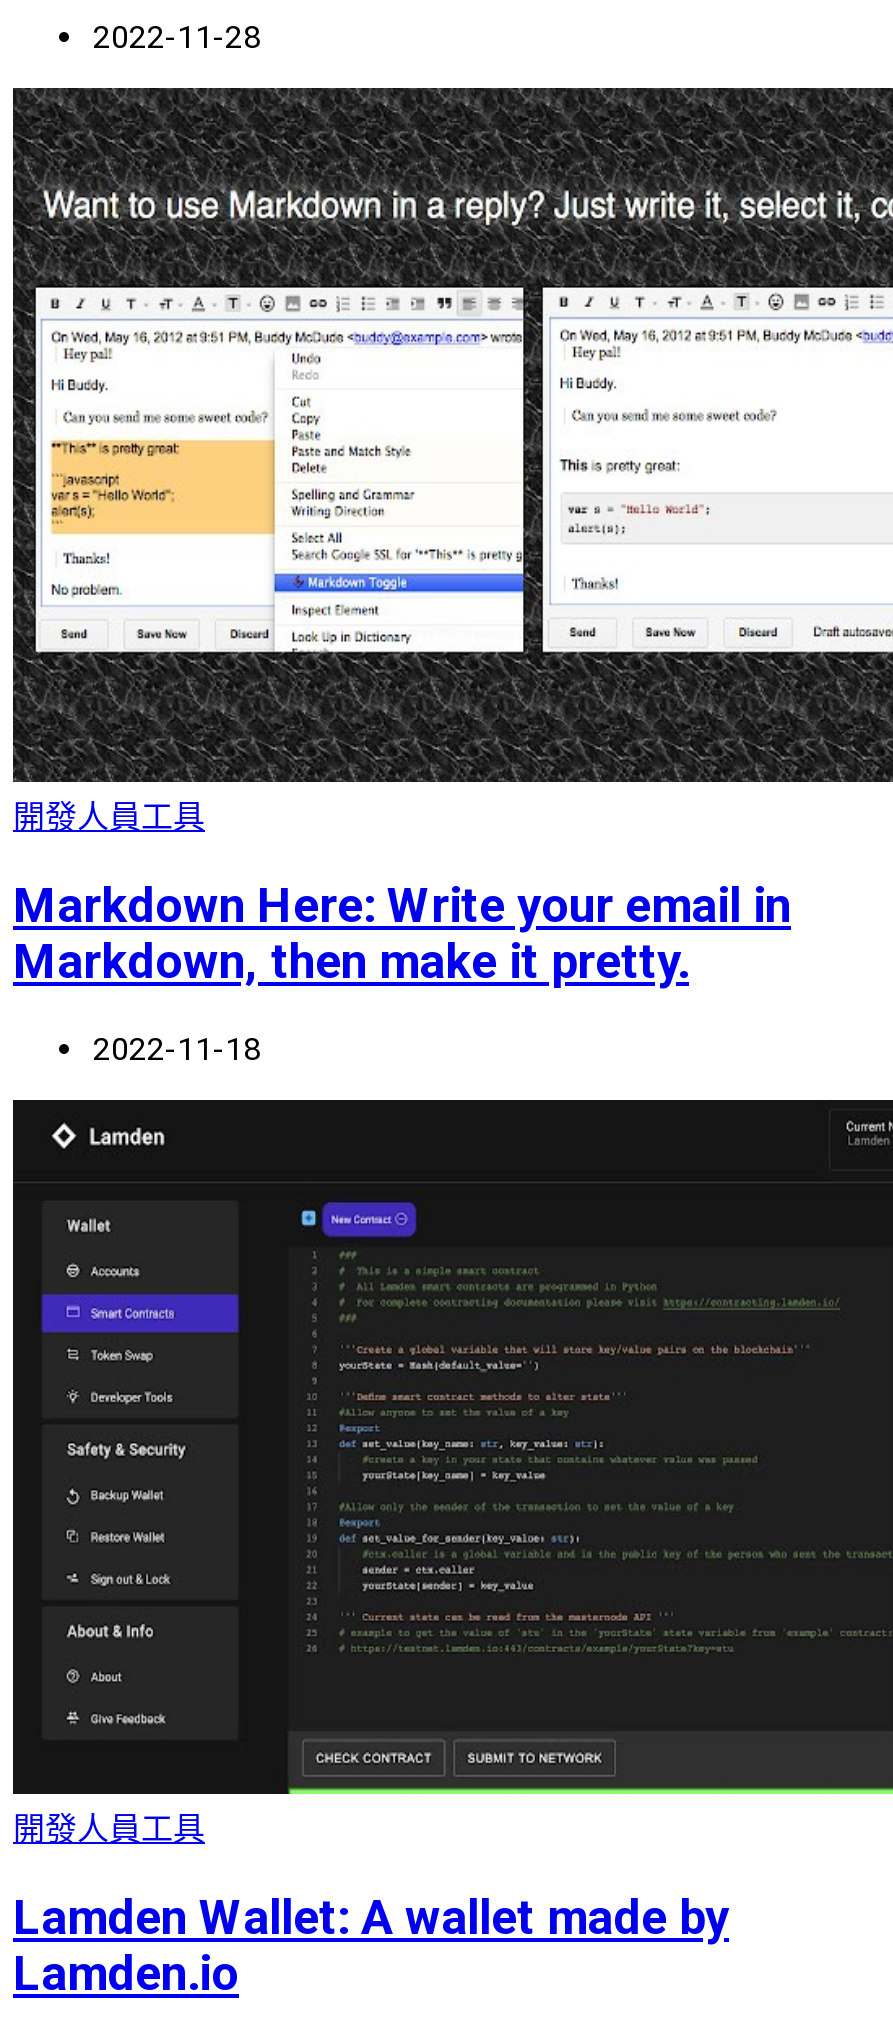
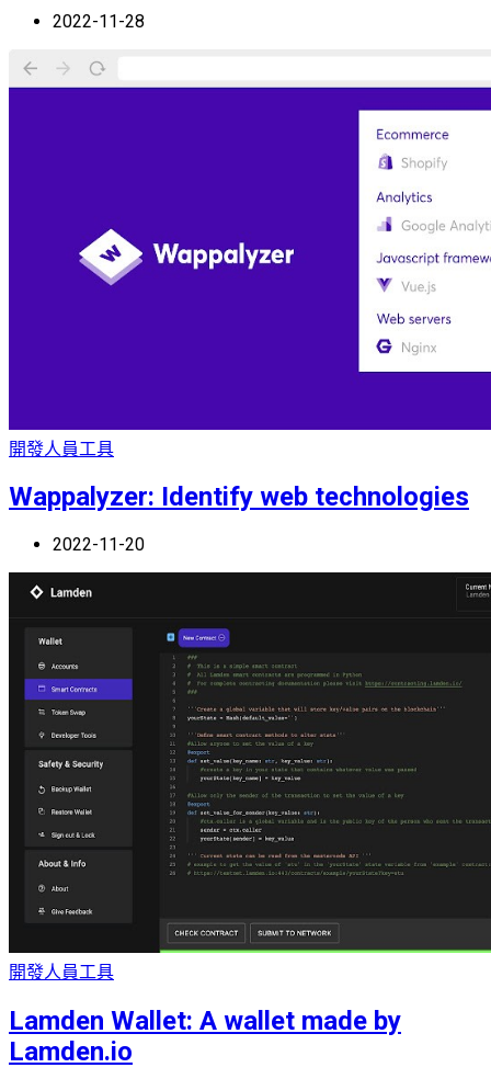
[11,86,887,784] [image] -> [8,48,488,431] [image]
[13,879,791,991] Markdown Here: Write your email in | Markdown, then make it pretty. -> [9,482,469,513] Wappalyzer: Identify web technologies
[93,1031,261,1069] 2022-11-18 -> [53,534,145,555] 2022-11-20

